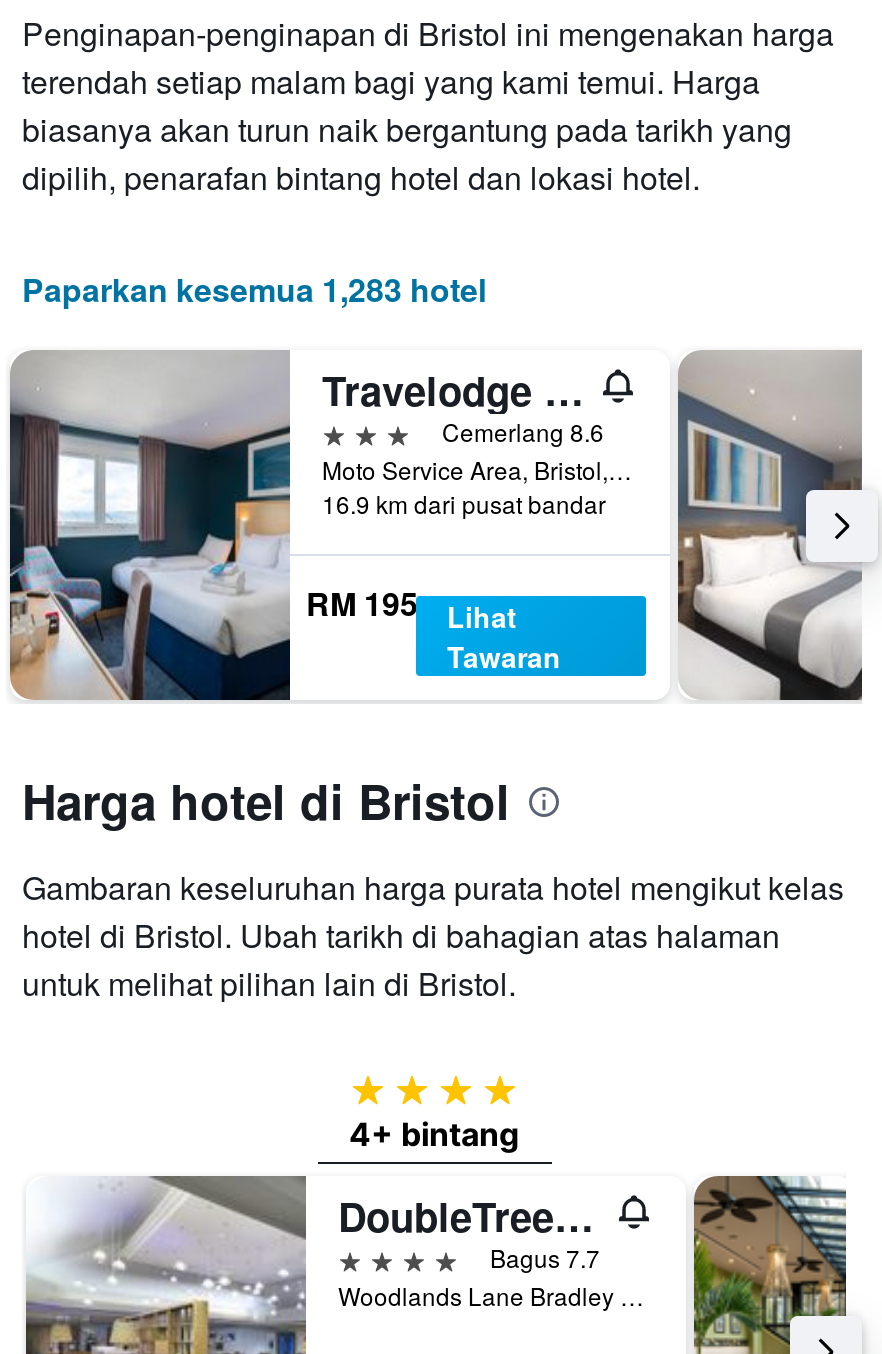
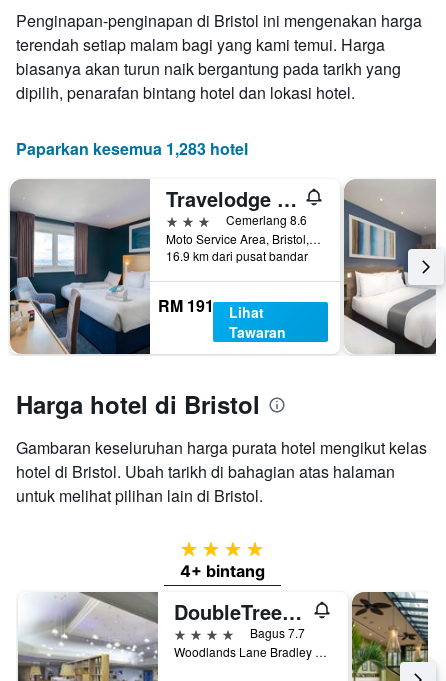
[306,579,517,636] RM 195 Lihat -> [158,293,263,322] RM 191 Lihat

